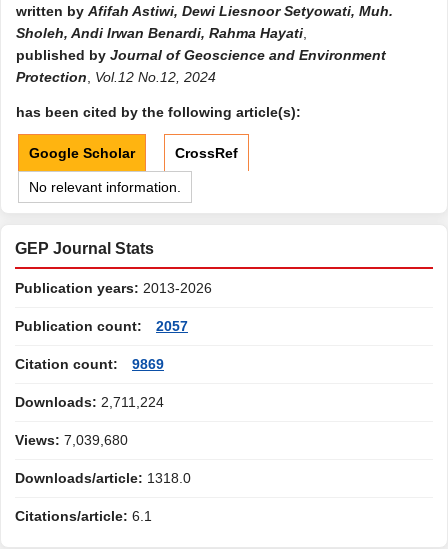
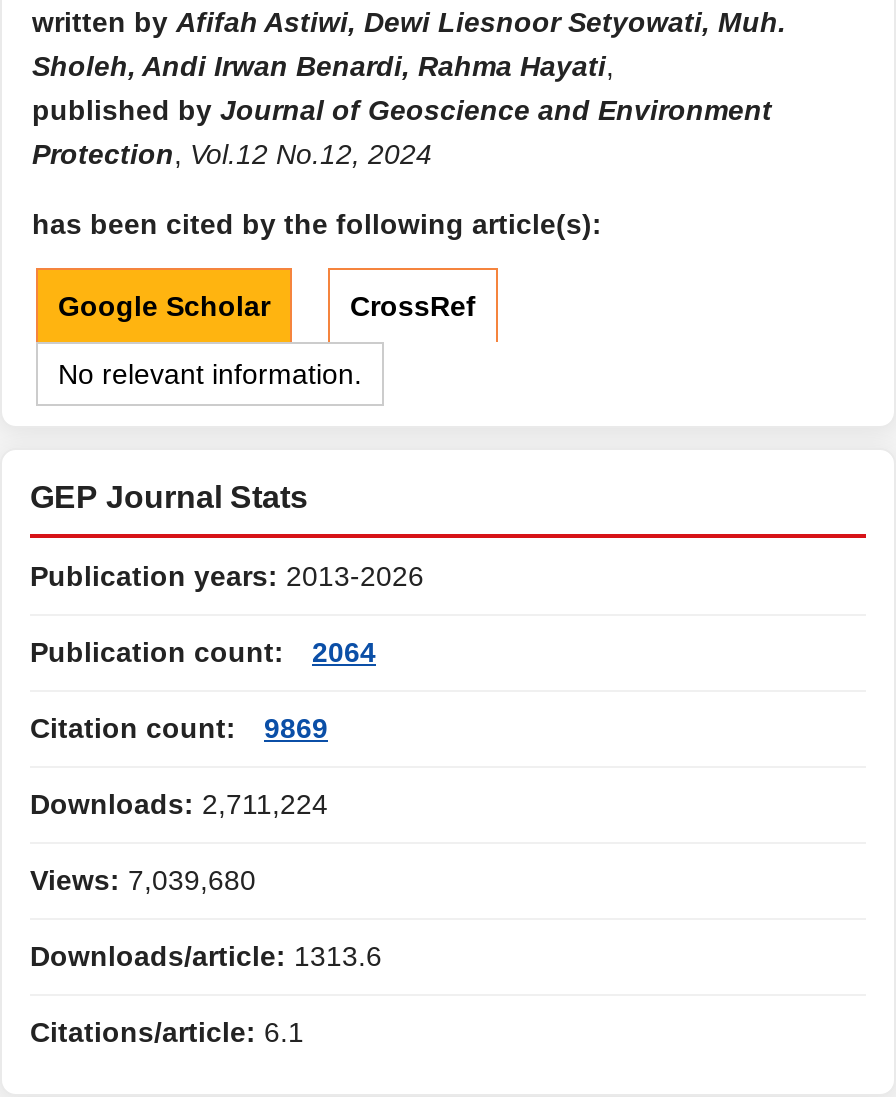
[15,318,188,334] Publication count: 2057 -> [30,636,376,668] Publication count: 2064
[15,470,191,486] Downloads/article: 1318.0 -> [30,940,382,972] Downloads/article: 1313.6

